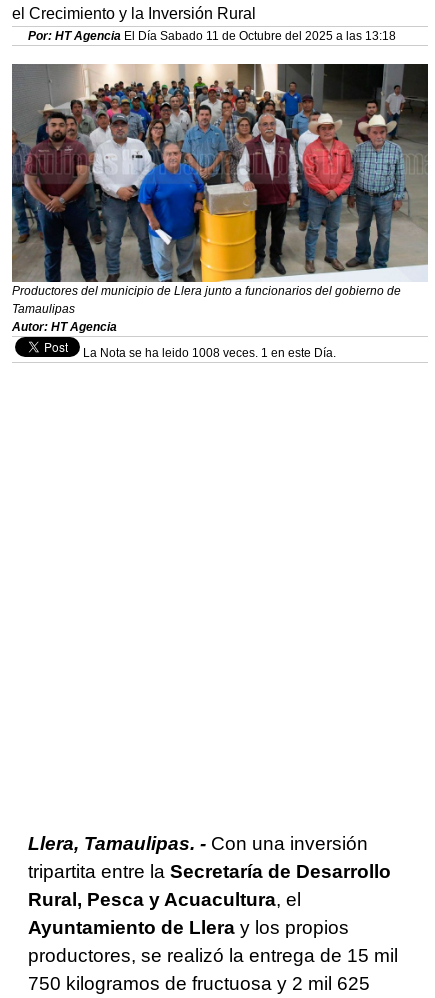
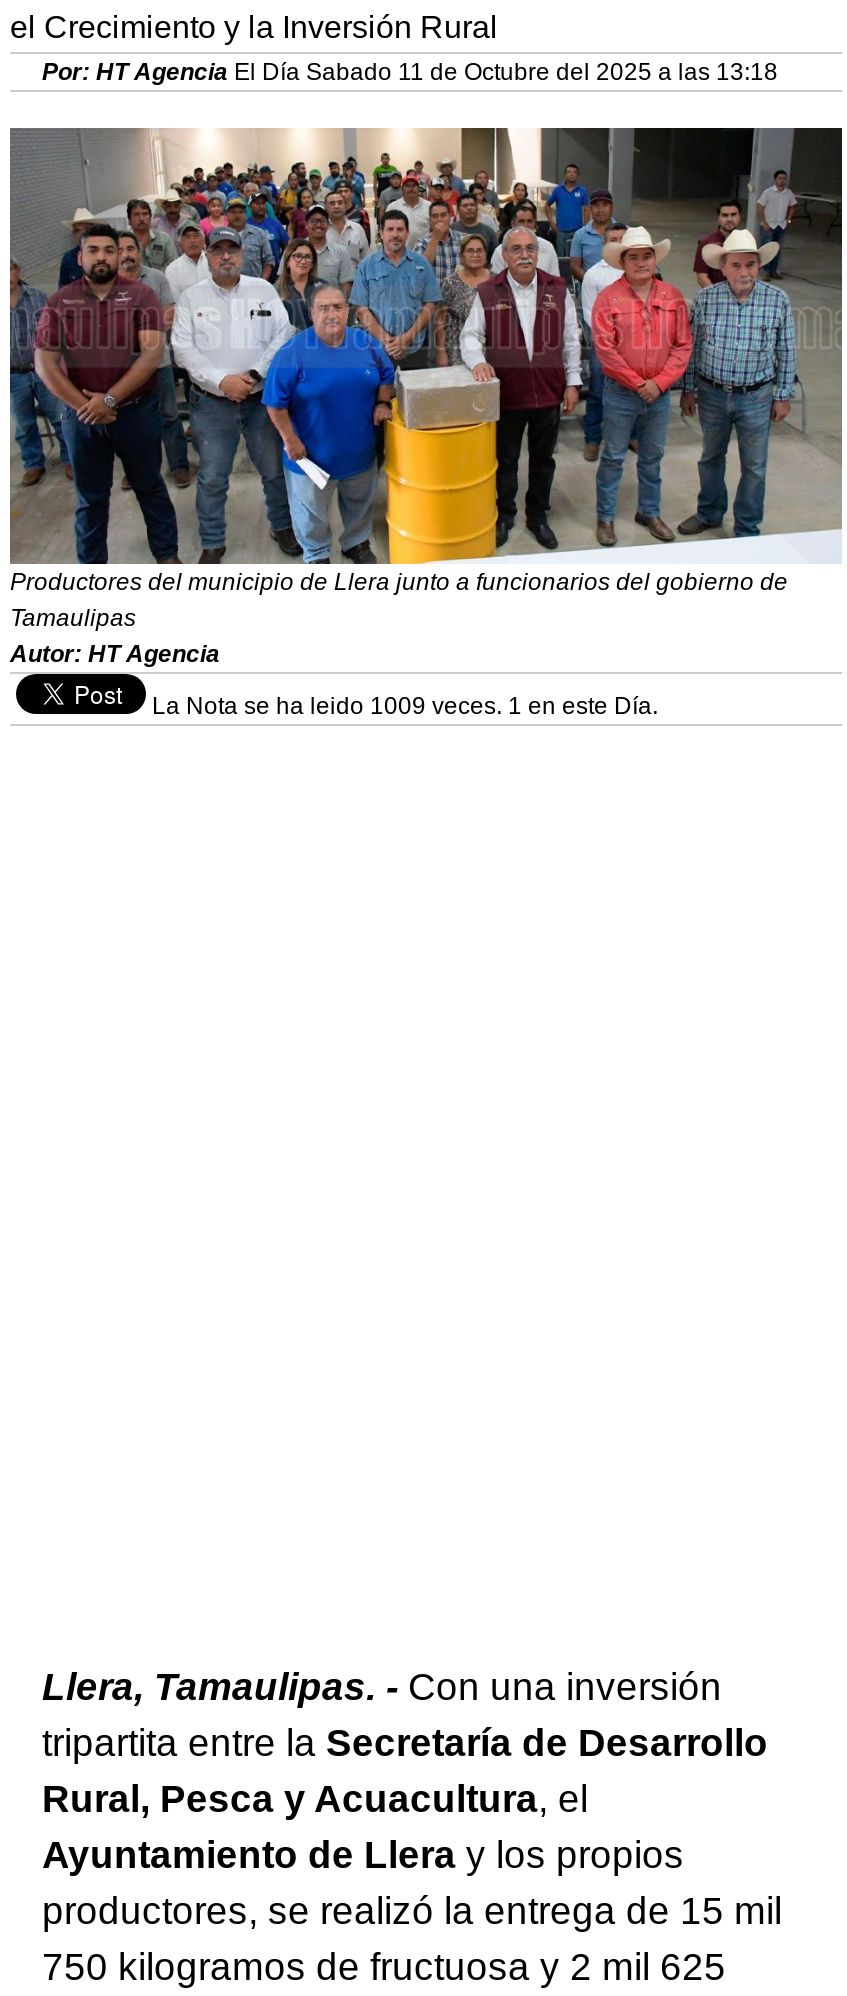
[80,346,336,360] La Nota se ha leido 1008 veces. 1 en este Día. -> [146,691,658,719] La Nota se ha leido 1009 veces. 1 en este Día.

